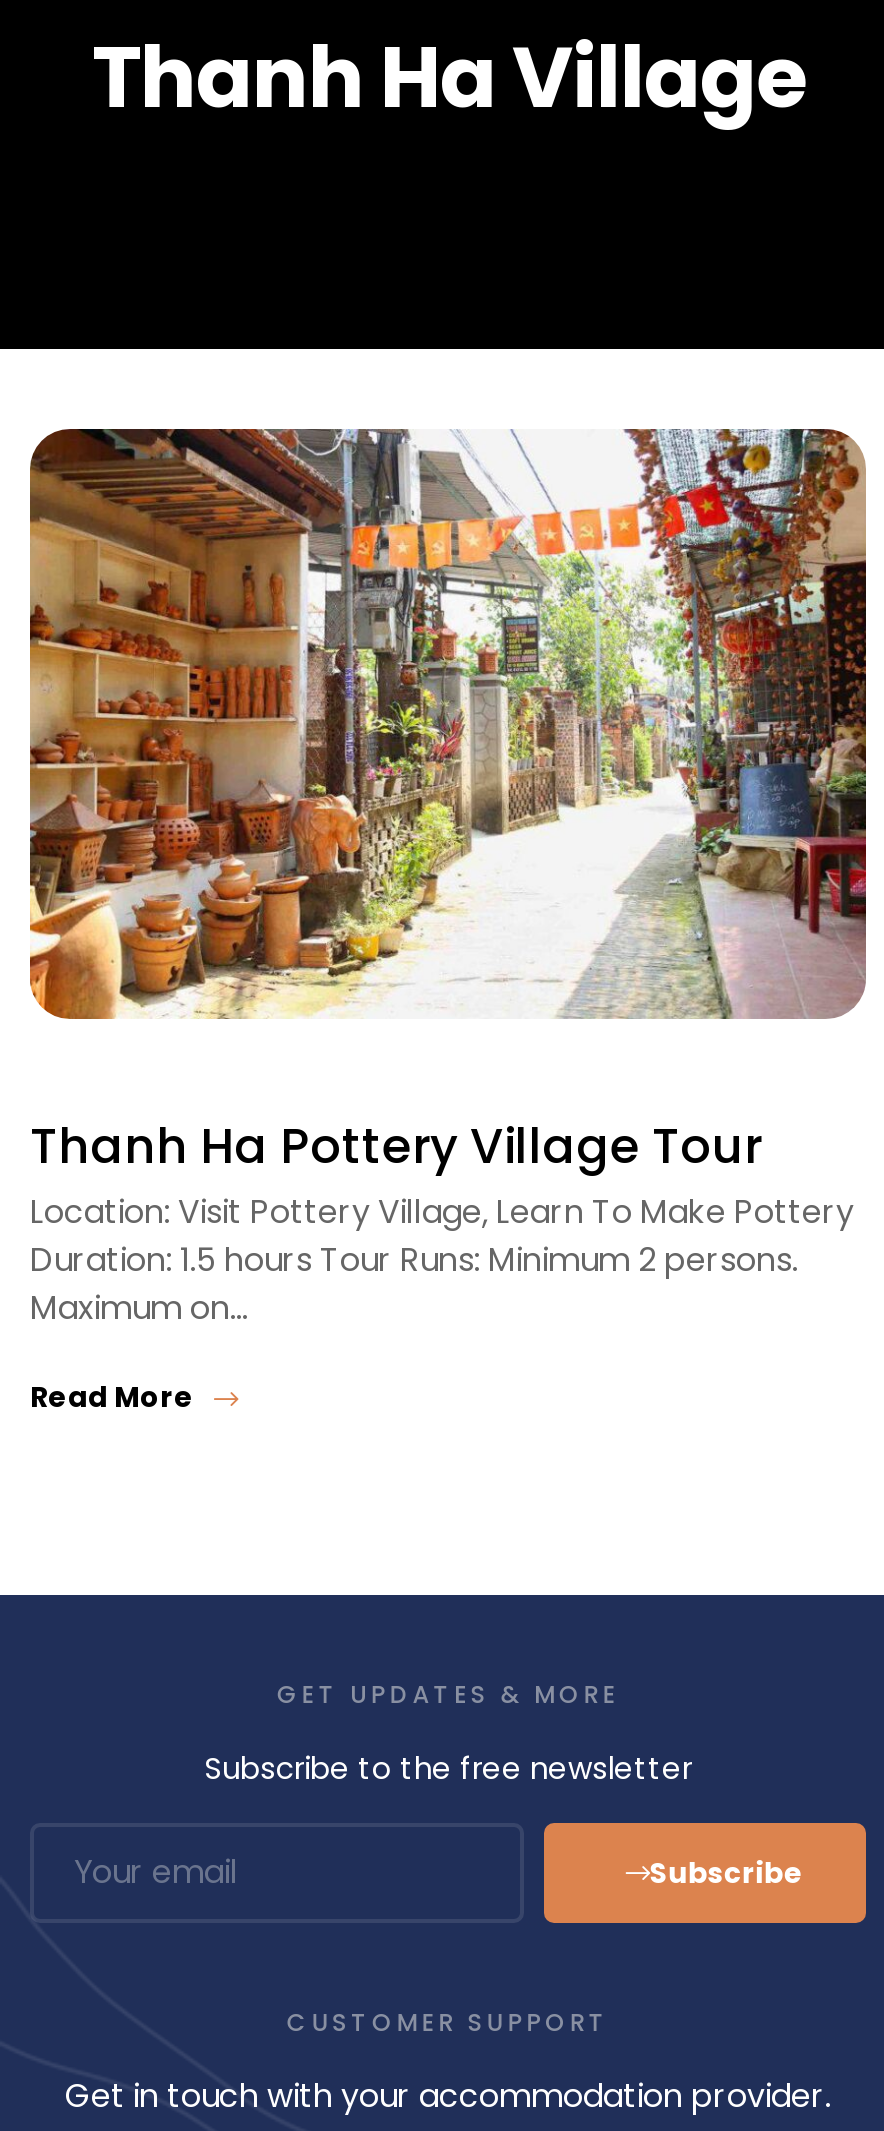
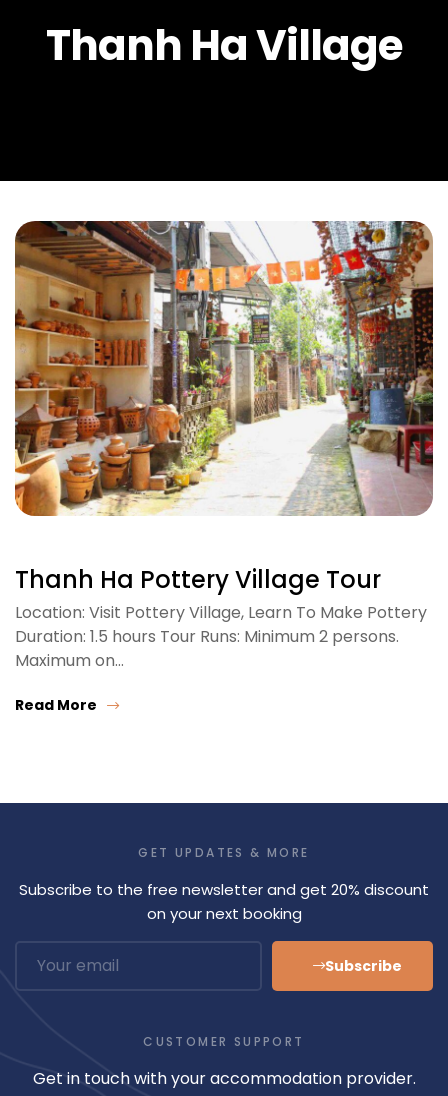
[204,1746,692,1788] Subscribe to the free newsletter -> [19,879,429,924] Subscribe to the free newsletter and get 20% discount | on your next booking

